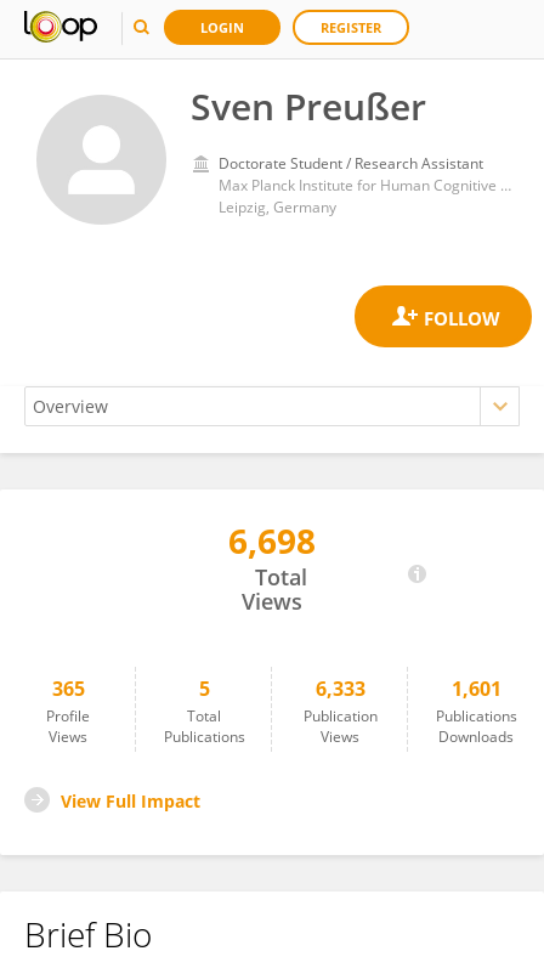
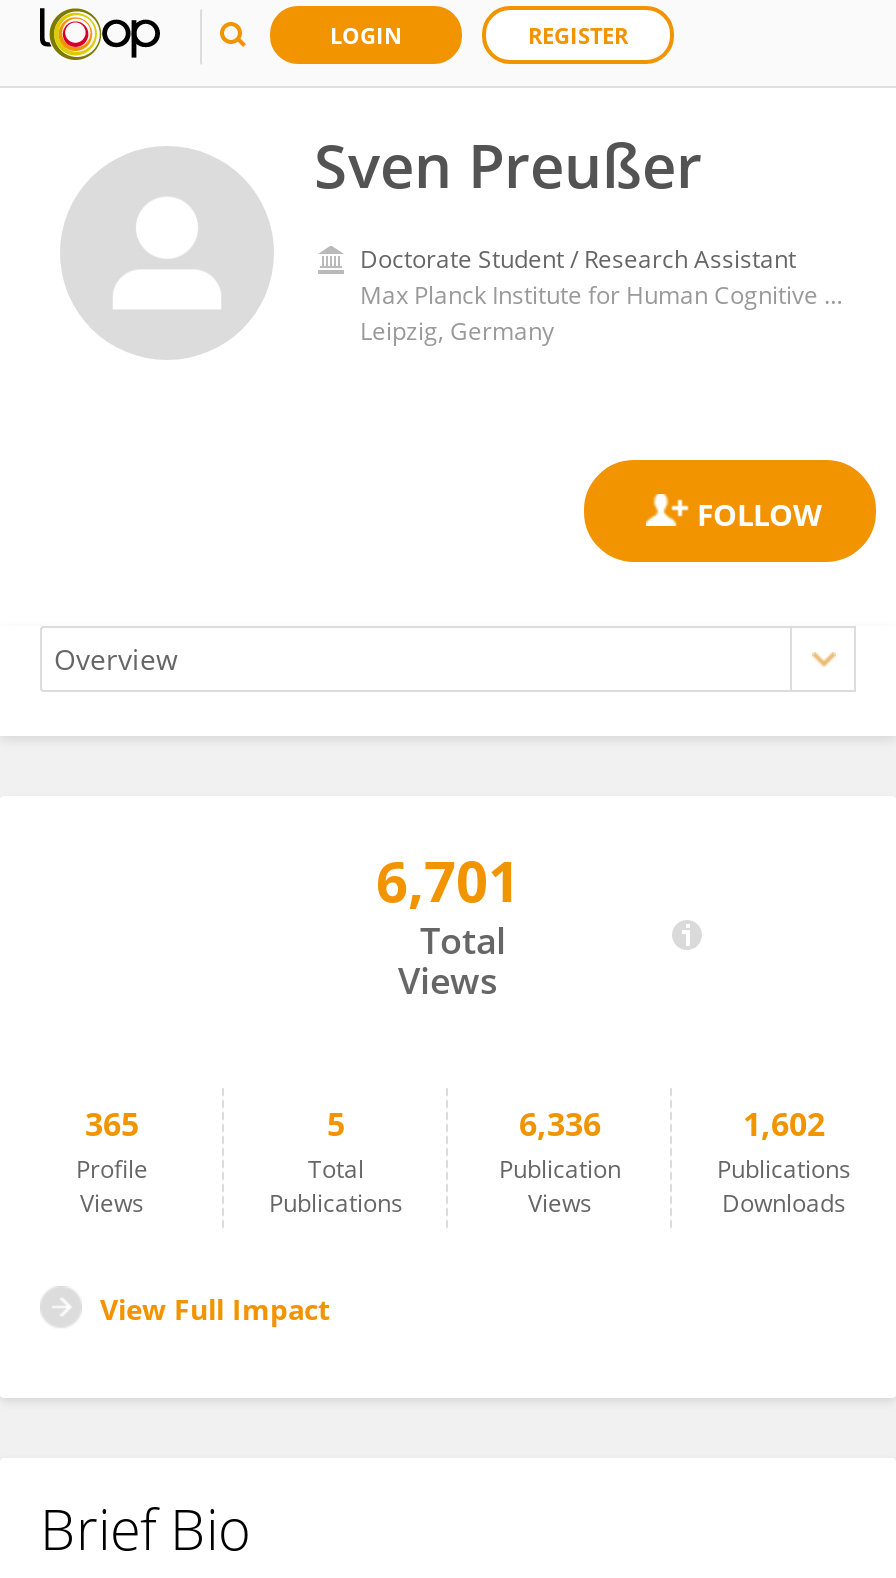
[228,517,316,564] 6,698 -> [376,842,520,918] 6,701
[315,675,365,702] 6,333 -> [519,1102,601,1146] 6,336
[451,675,501,702] 1,601 -> [743,1102,825,1146] 1,602

